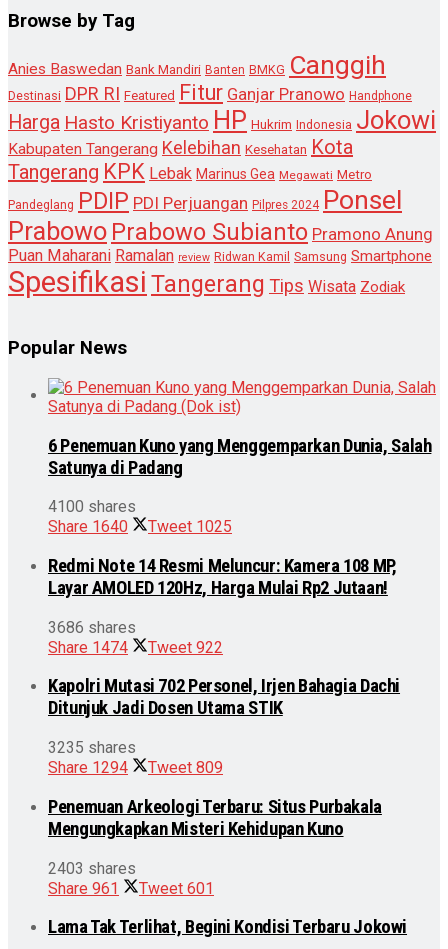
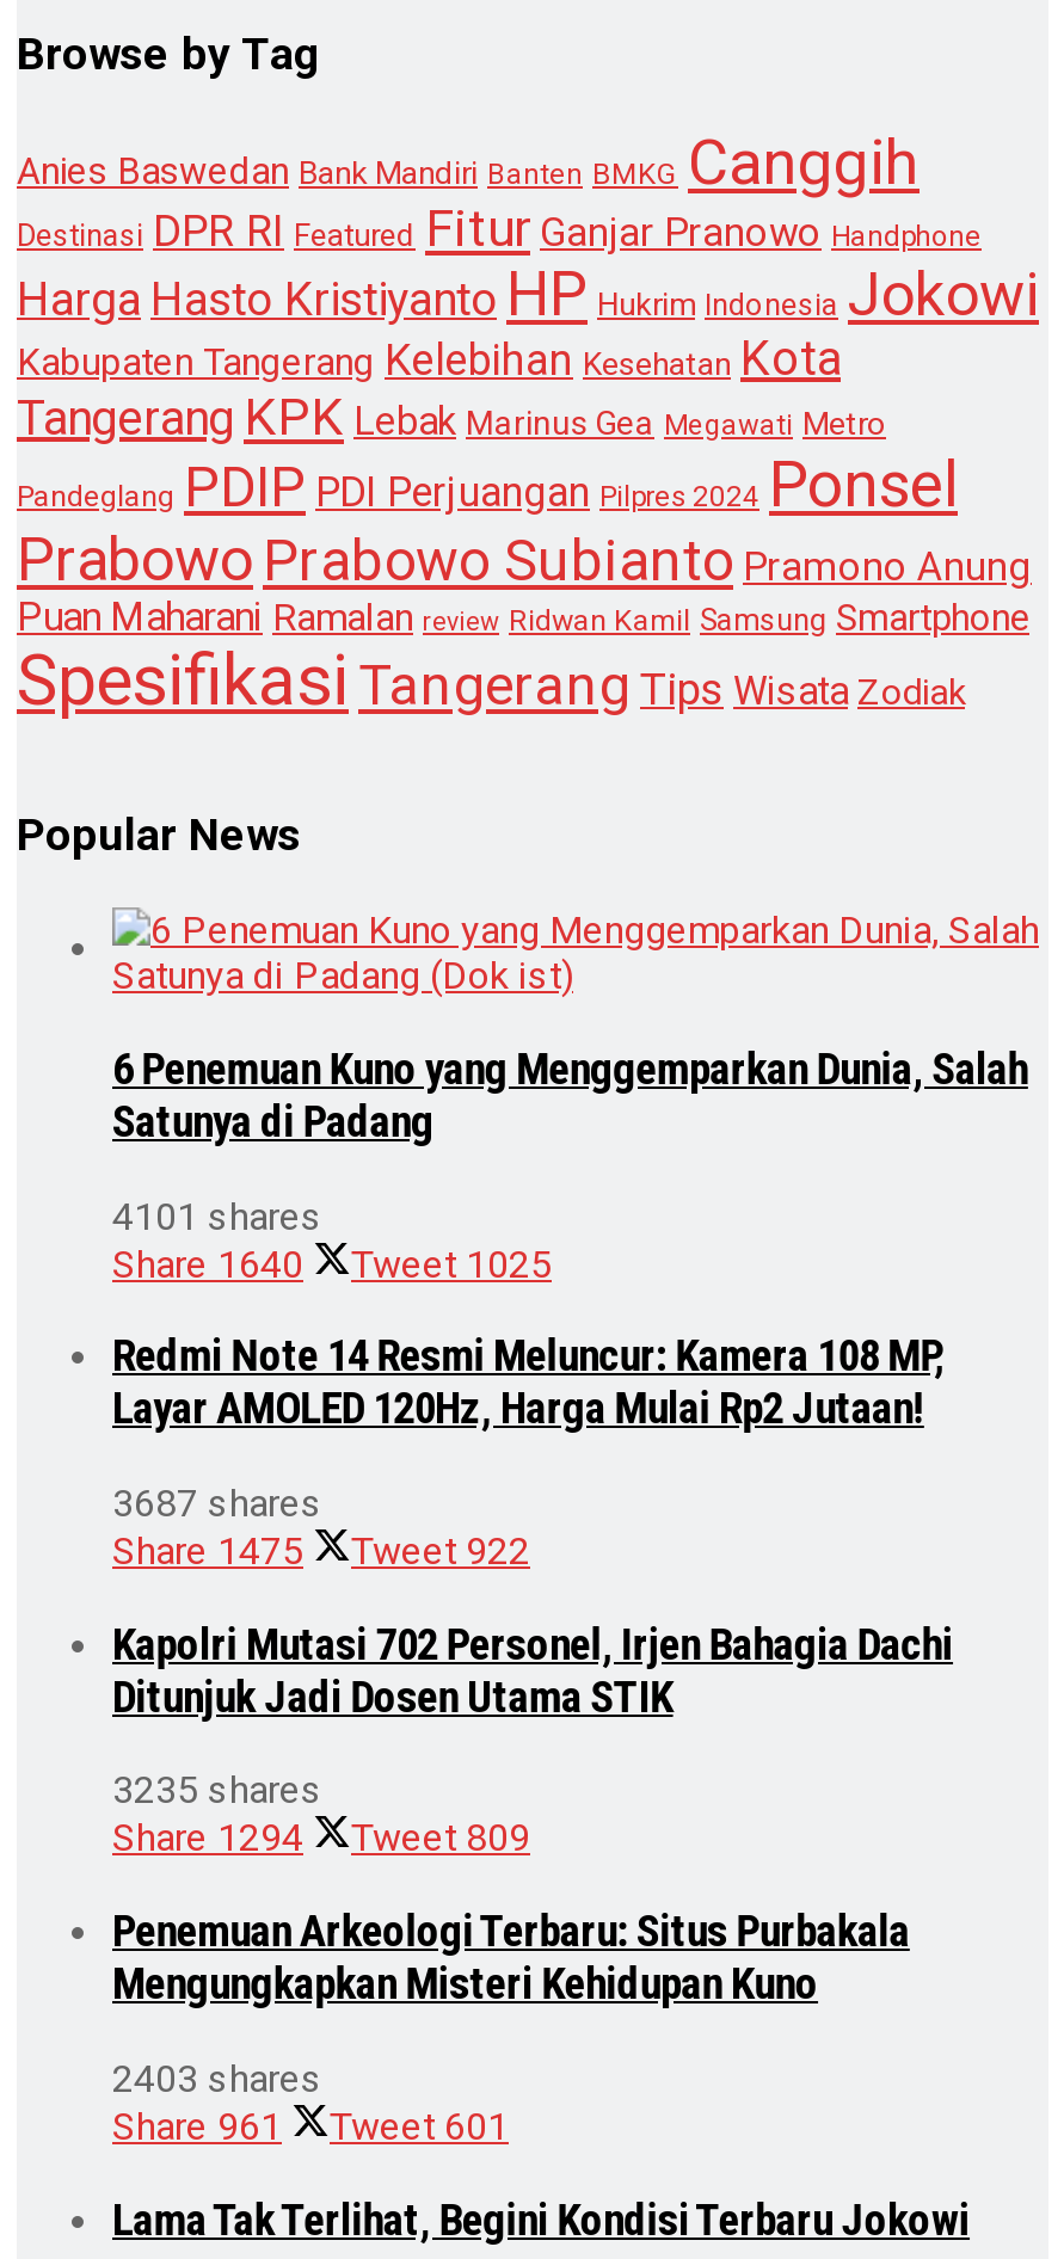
[48,497,136,516] 4100 shares -> [112,1193,322,1239] 4101 shares
[48,618,136,637] 3686 shares -> [112,1481,322,1527] 3687 shares
[48,638,223,657] Share 1474 Tweet 922 -> [112,1529,530,1574] Share 1475 Tweet 922

